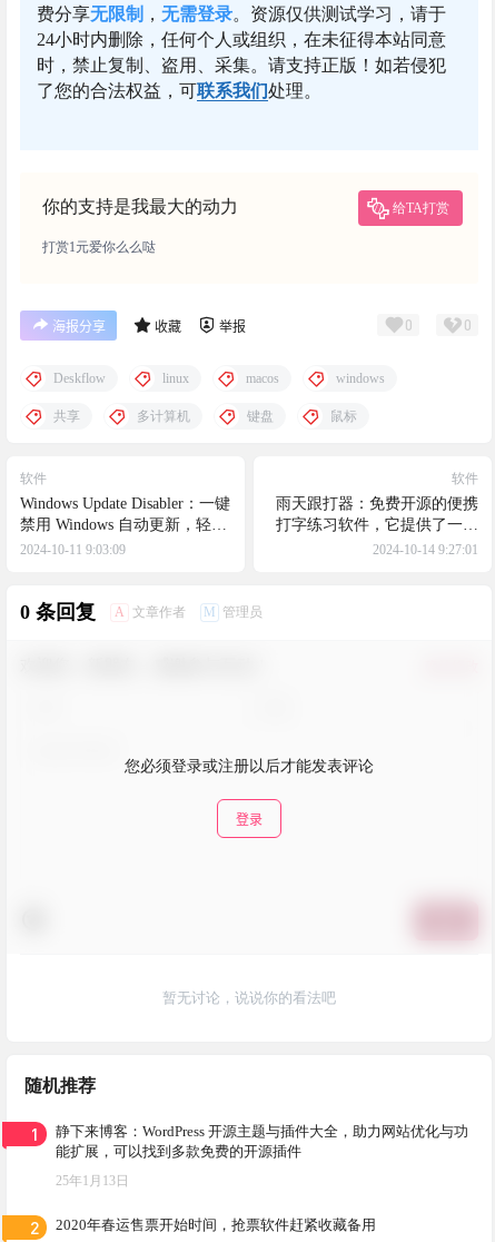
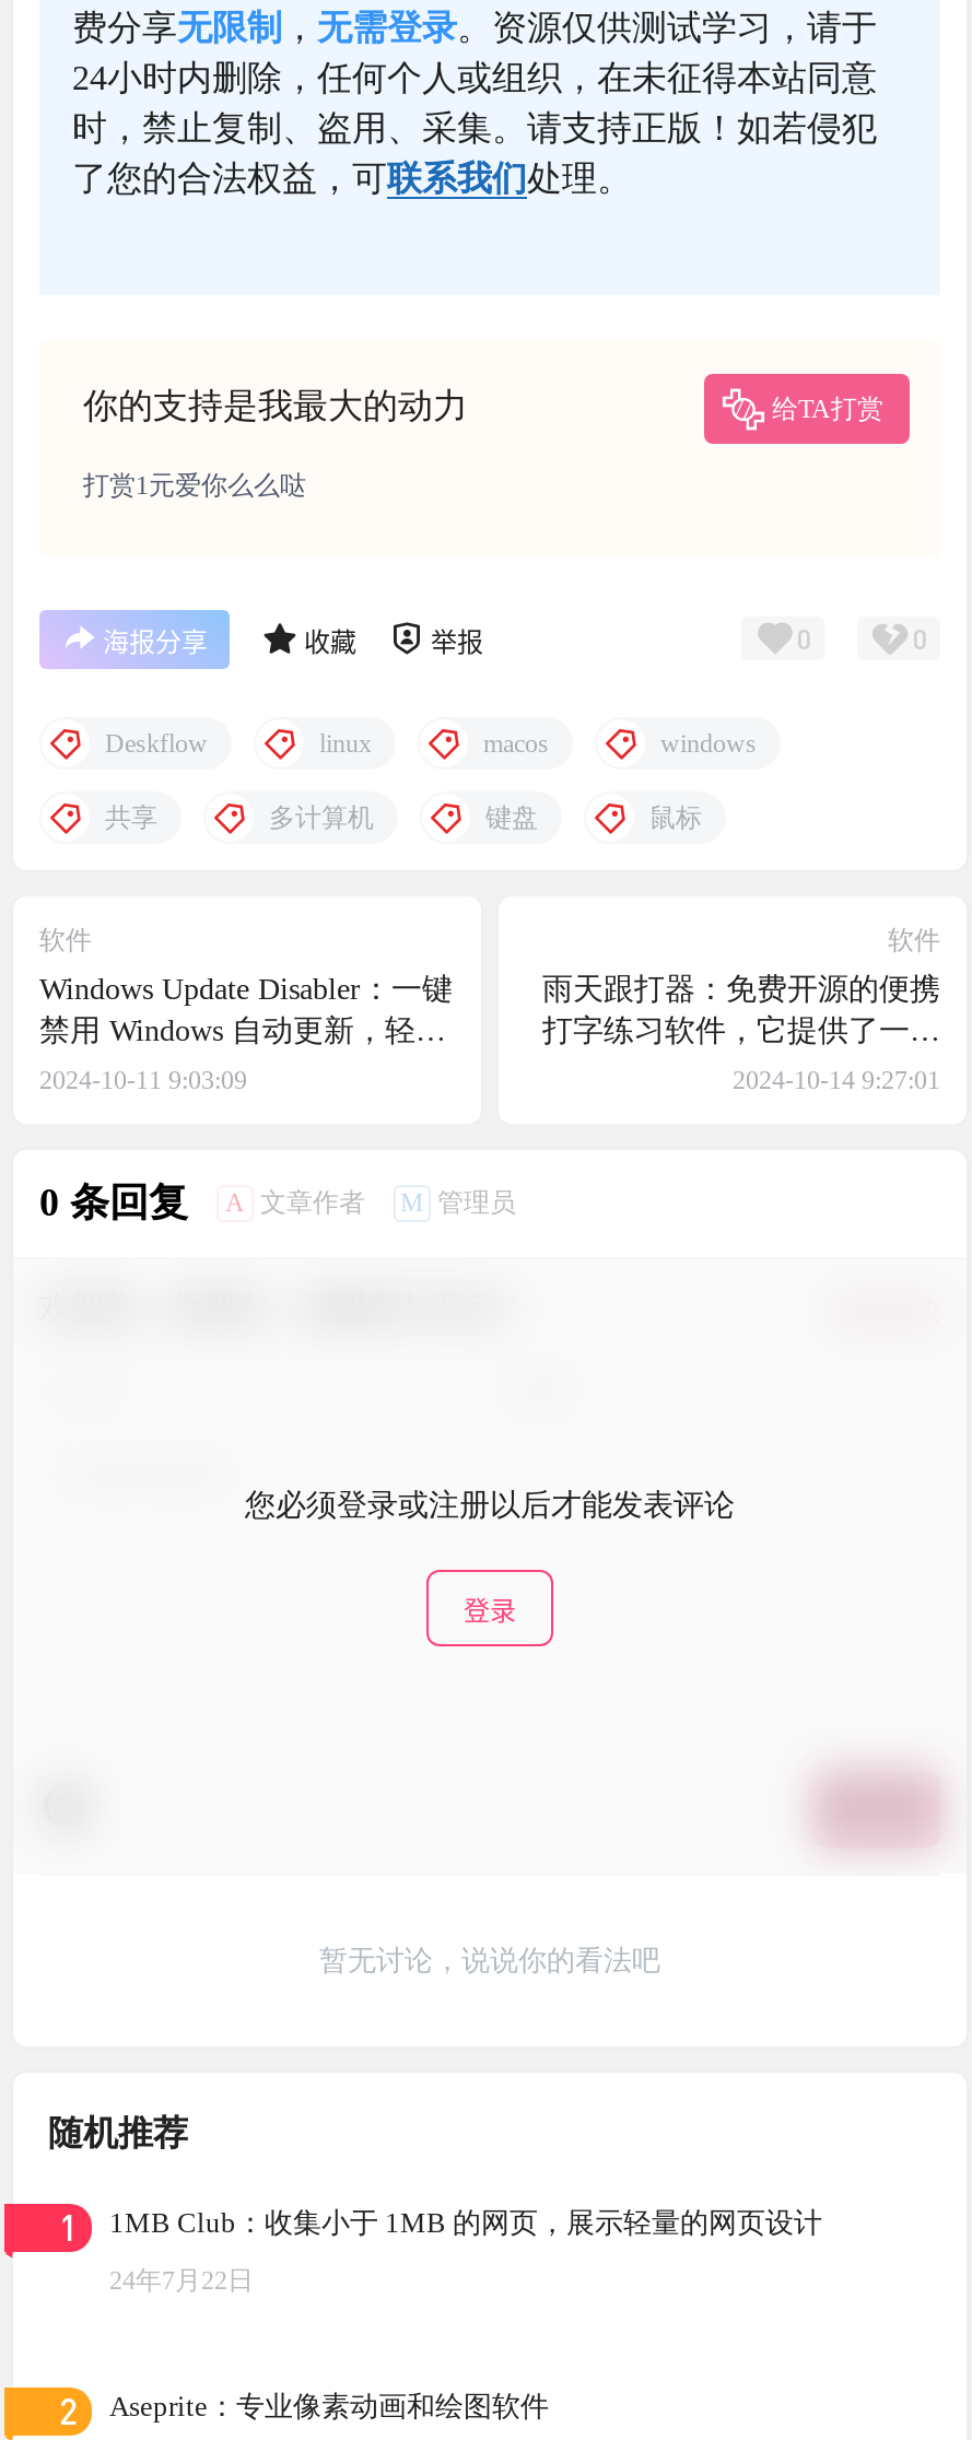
[56,1123,468,1160] 静下来博客：WordPress 开源主题与插件大全，助力网站优化与功 | 能扩展，可以找到多款免费的开源插件 -> [109,2206,822,2239] 1MB Club：收集小于 1MB 的网页，展示轻量的网页设计
[56,1173,129,1188] 25年1月13日 -> [109,2265,254,2295] 24年7月22日
[56,1216,376,1233] 2020年春运售票开始时间，抢票软件赶紧收藏备用 -> [109,2389,549,2422] Aseprite：专业像素动画和绘图软件

